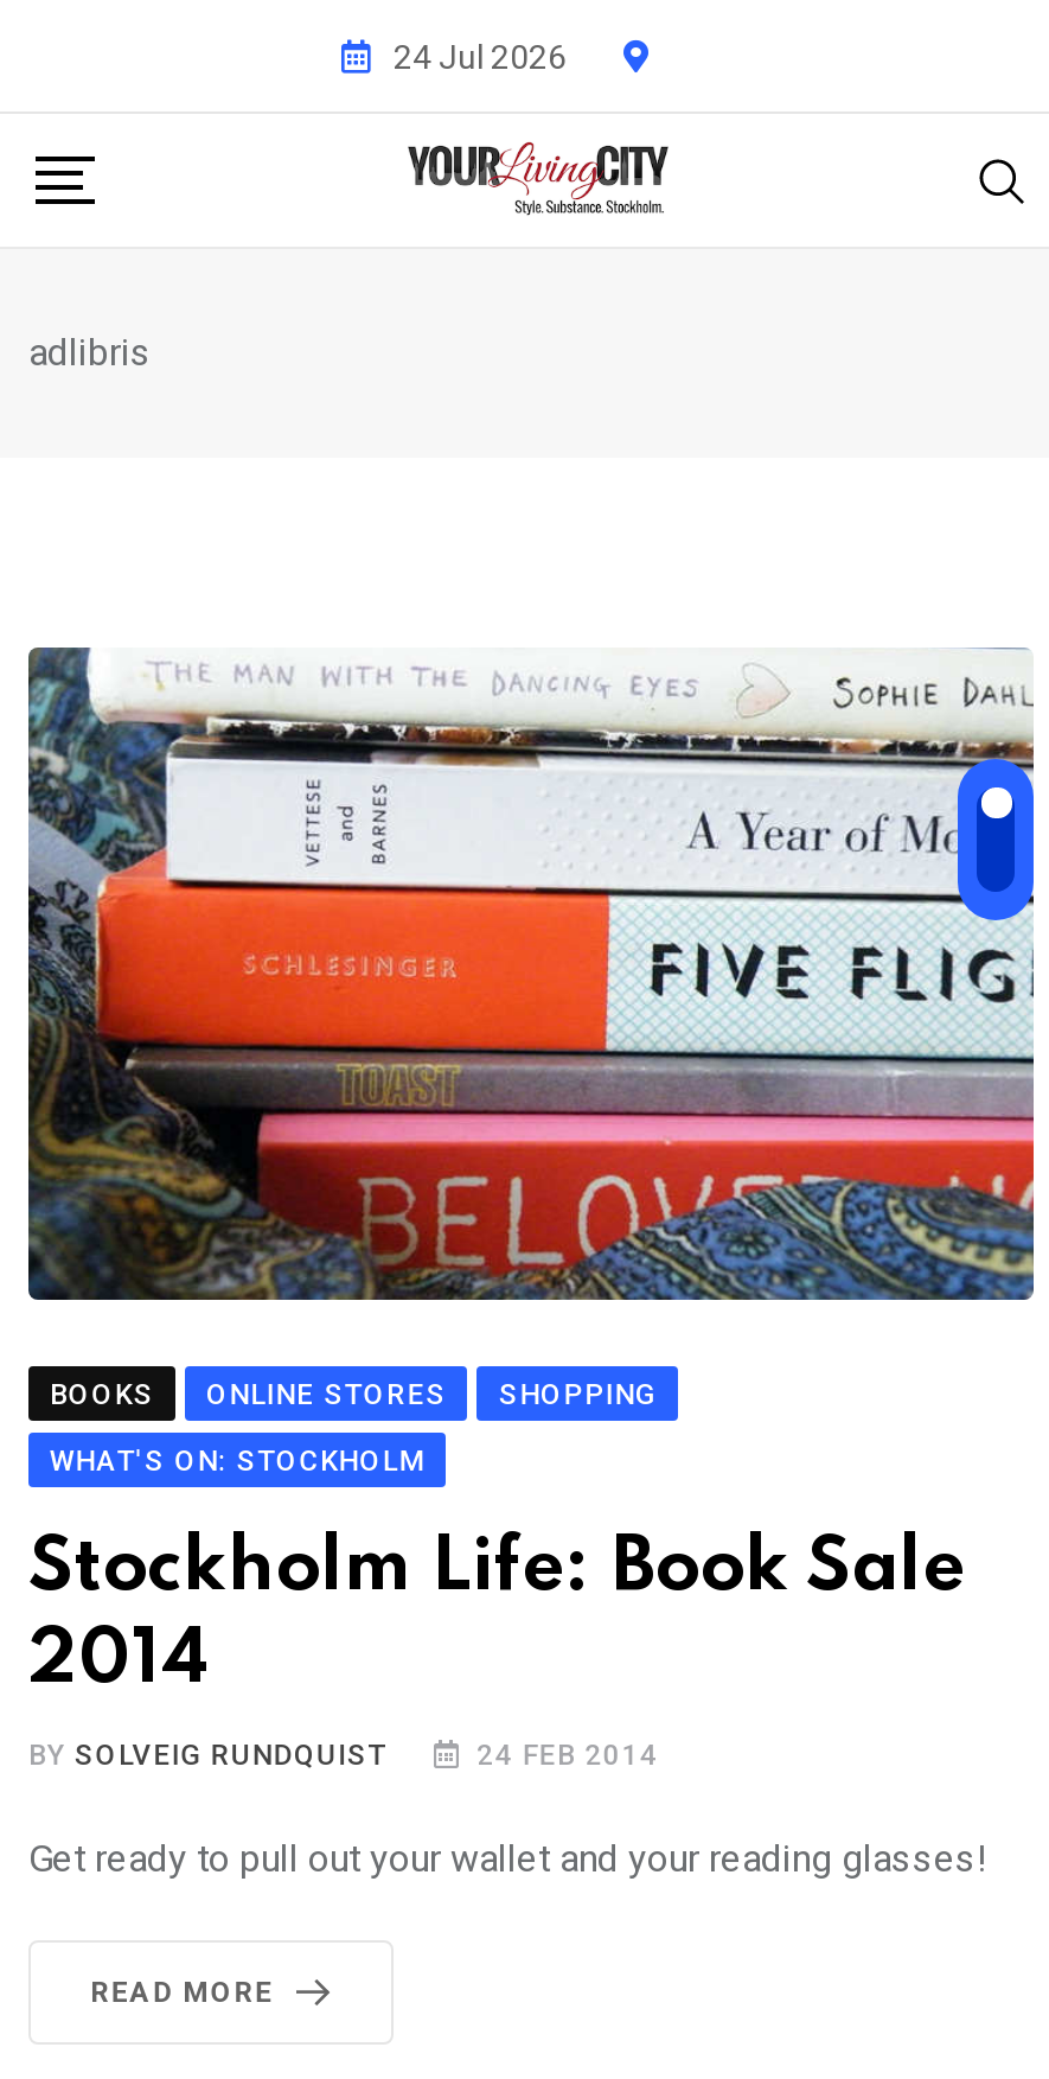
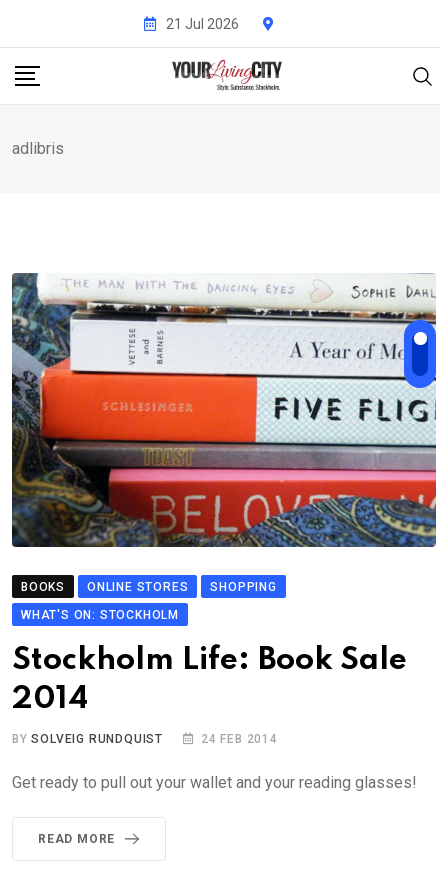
[394,37,567,75] 24 Jul 2026 -> [166,15,239,31] 21 Jul 2026

